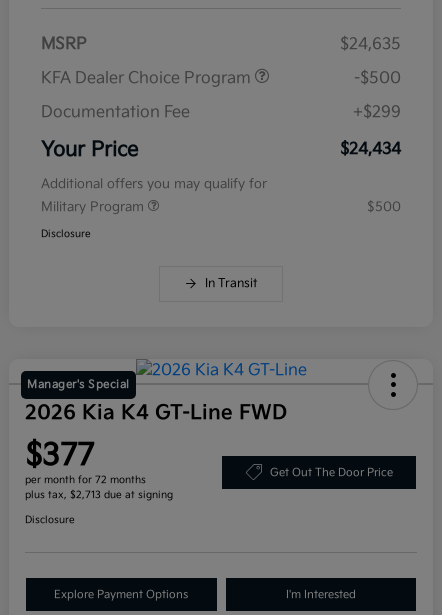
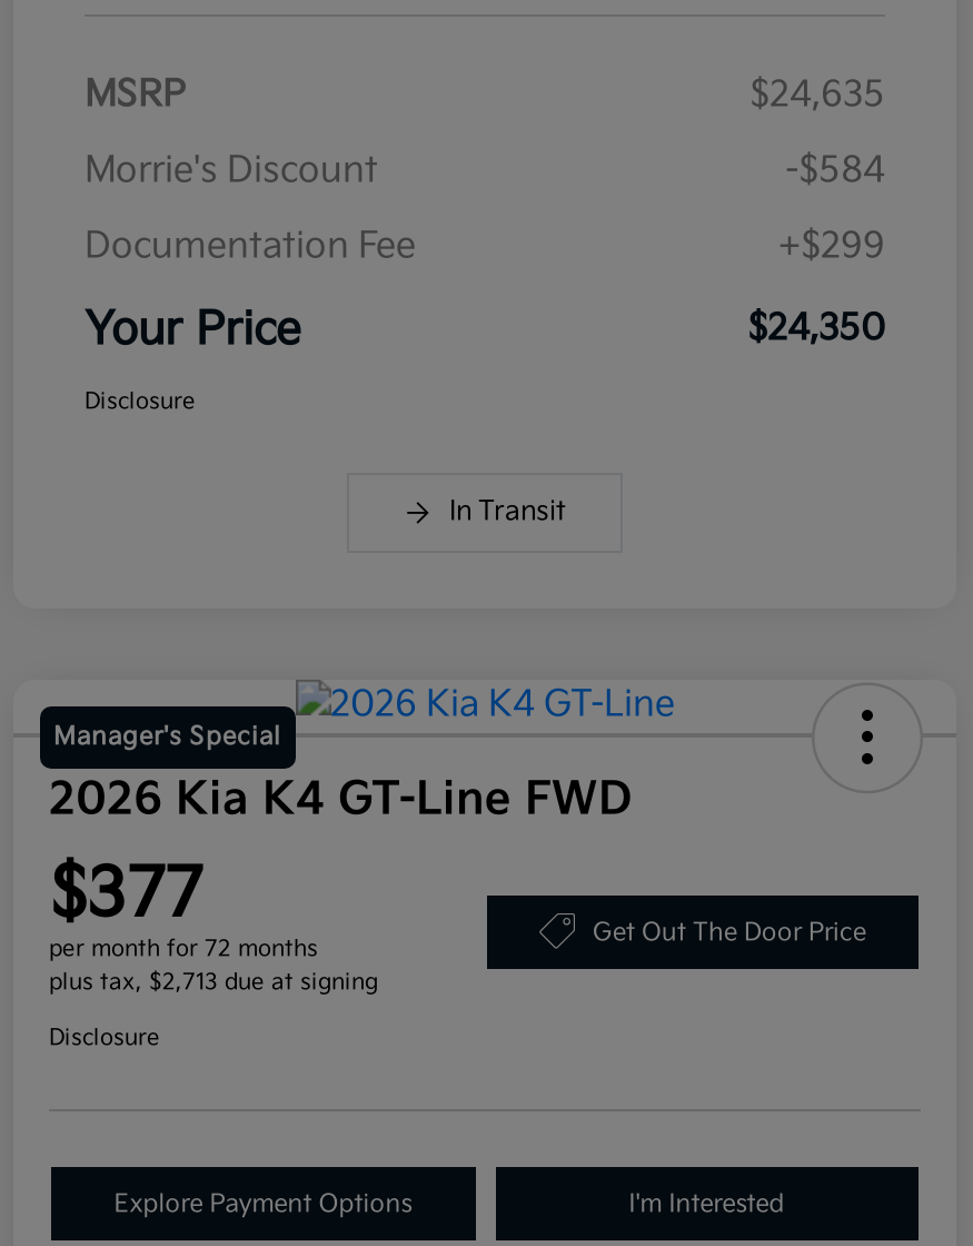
[41,69,401,88] KFA Dealer Choice Program | -$500 -> [85,151,885,193] Morrie's Discount | -$584
[41,140,401,215] $24,434 | Additional offers you may qualify for | Military Program | $500 -> [747,309,885,351] $24,350

